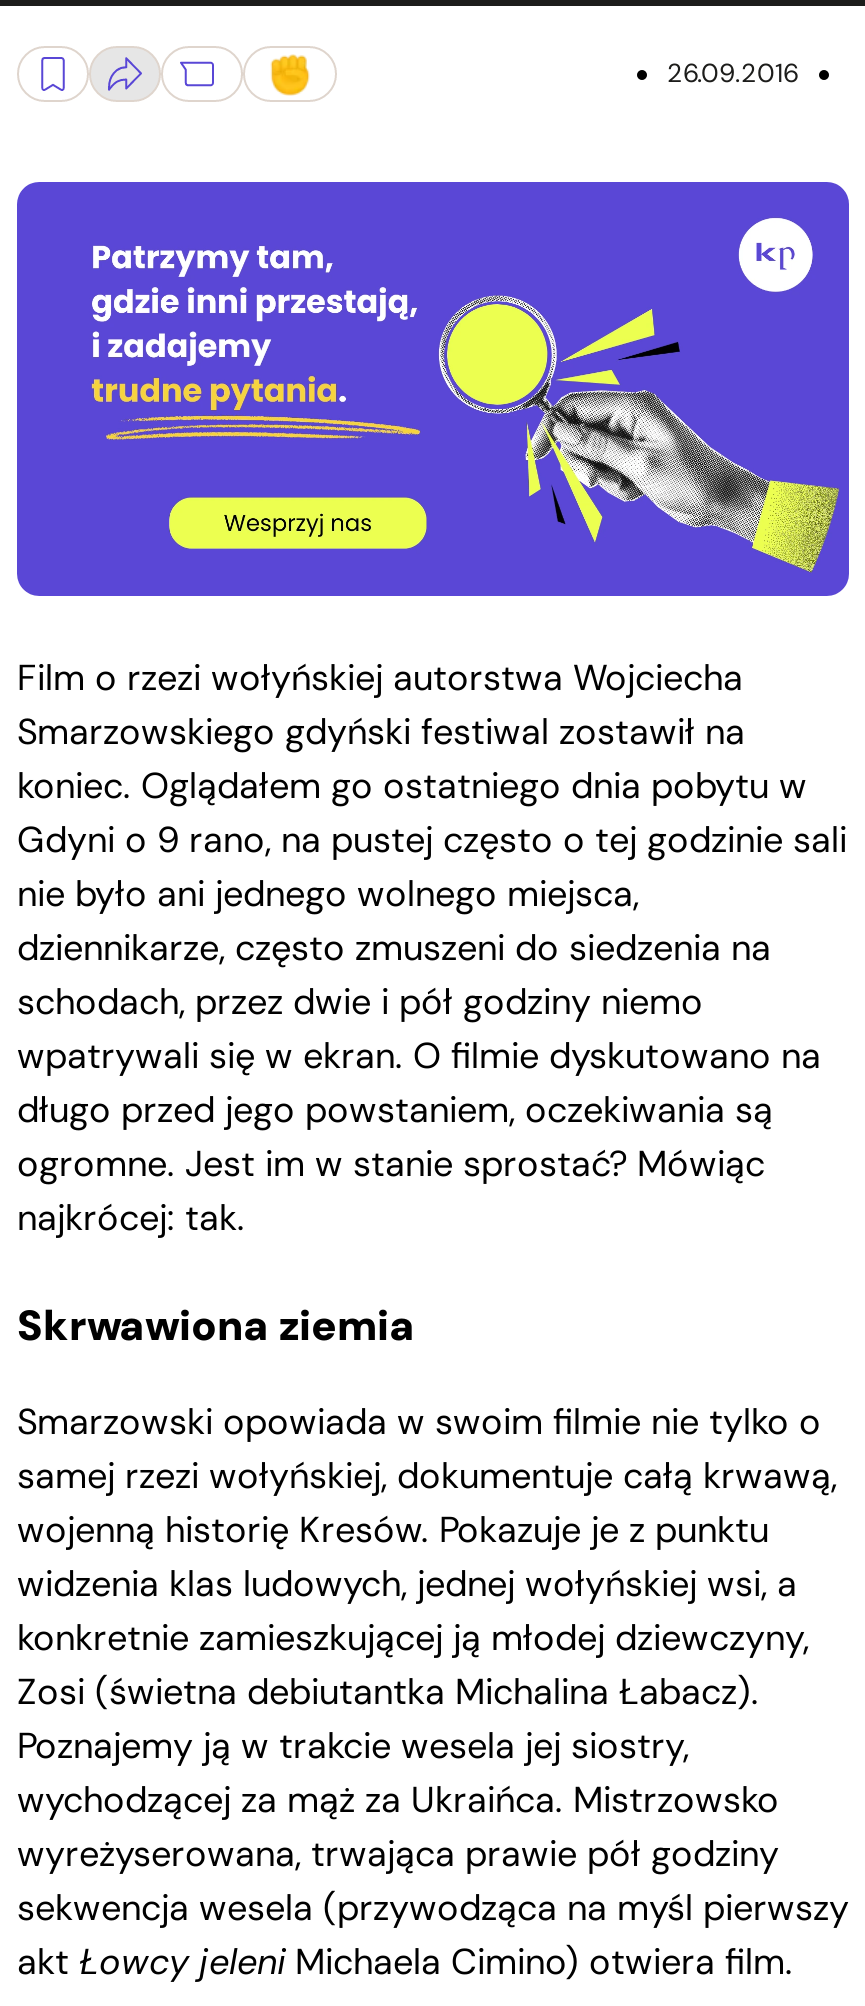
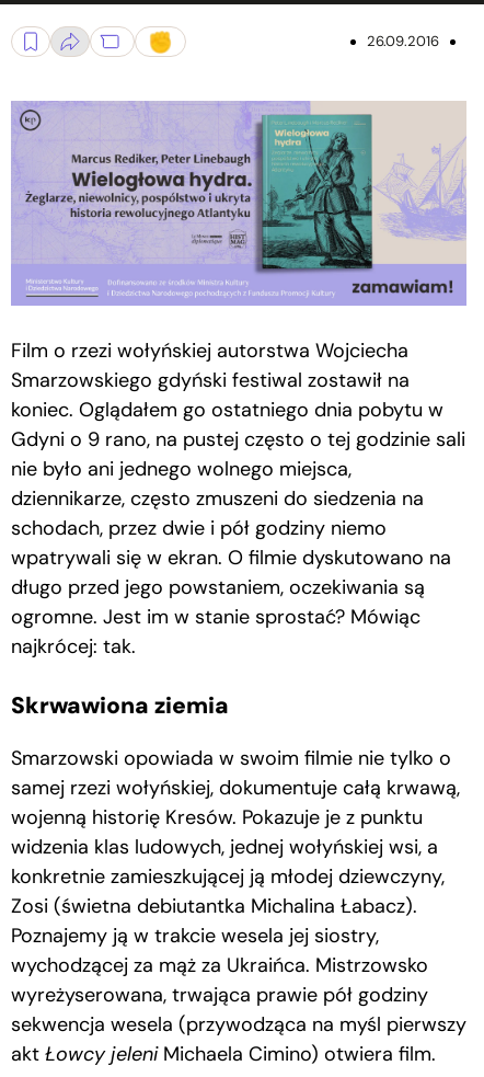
[17,180,851,596] [image] -> [12,101,466,306] [image]

